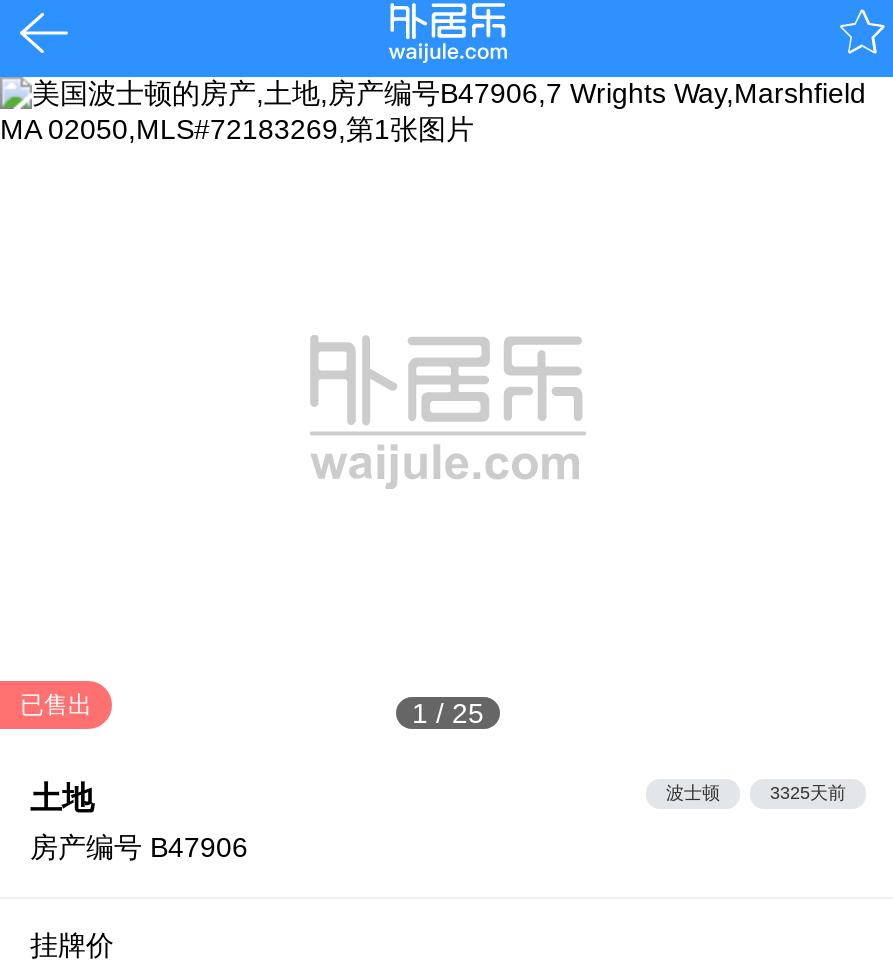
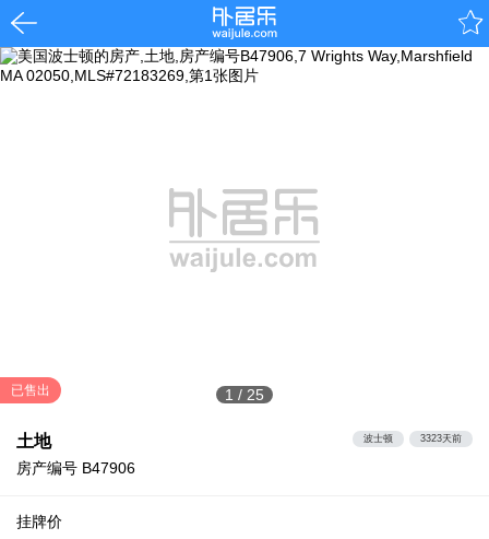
[770,783,846,803] 3325天前 -> [420,433,462,444] 3323天前

